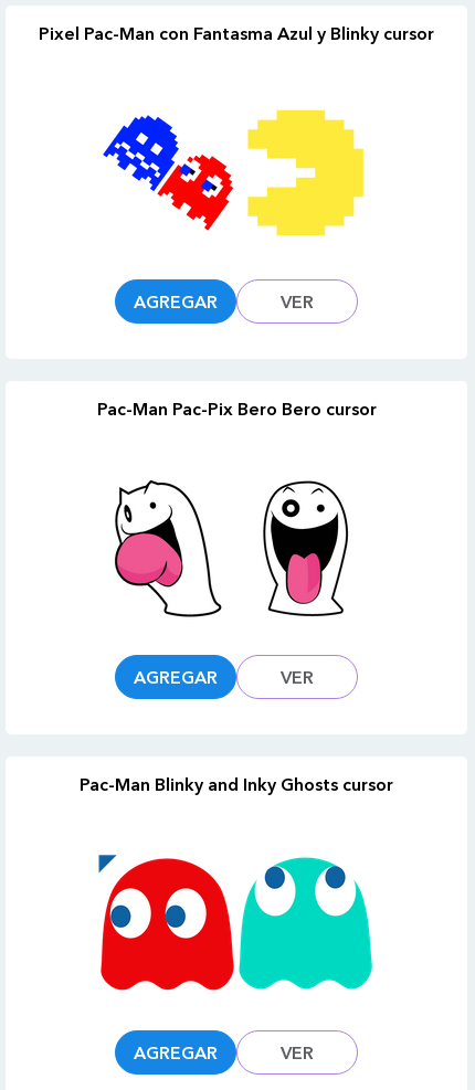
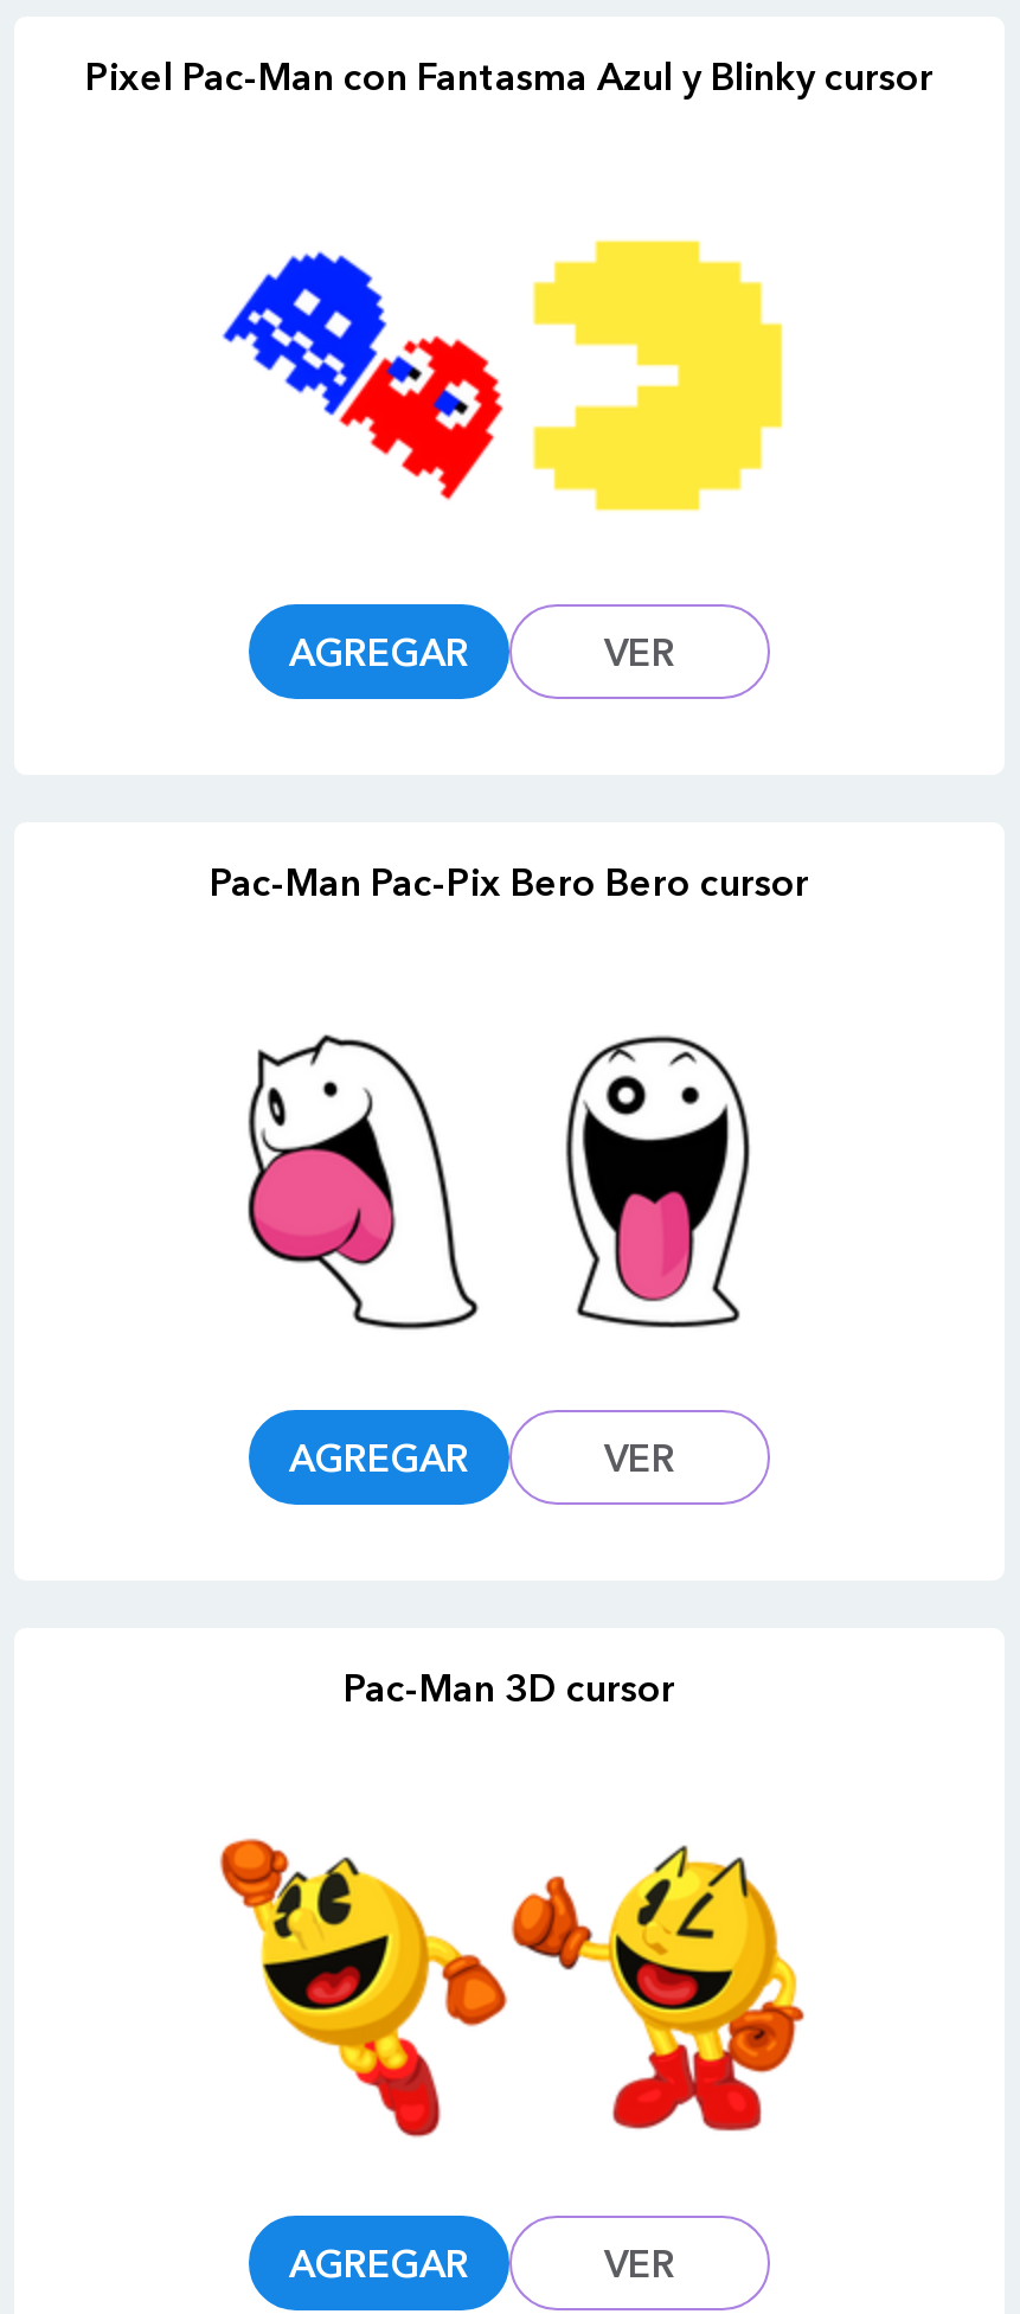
[80,772,393,795] Pac-Man Blinky and Inky Ghosts cursor -> [344,1662,675,1710] Pac-Man 3D cursor
[97,854,373,994] [image] -> [213,1837,806,2140] [image]

